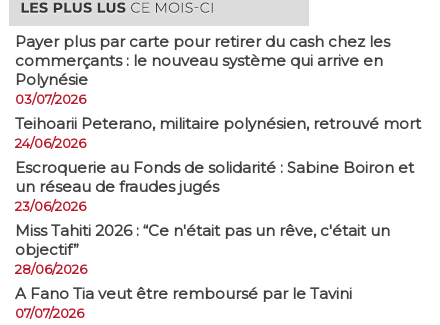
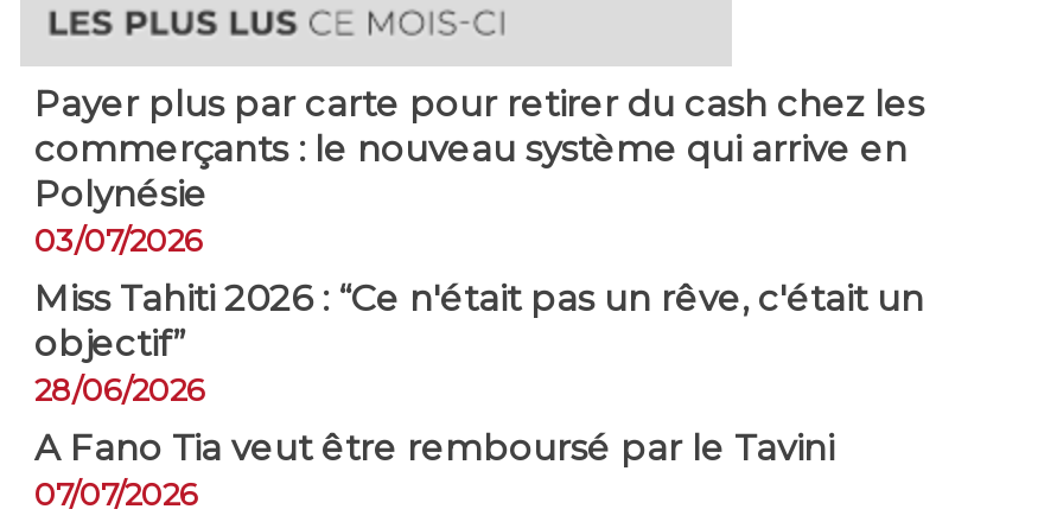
[15,114,421,214] Teihoarii Peterano, militaire polynésien, retrouvé mort | 24/06/2026 | Escroquerie au Fonds de solidarité : Sabine Boiron et | un réseau de fraudes jugés | 23/06/2026 -> none

